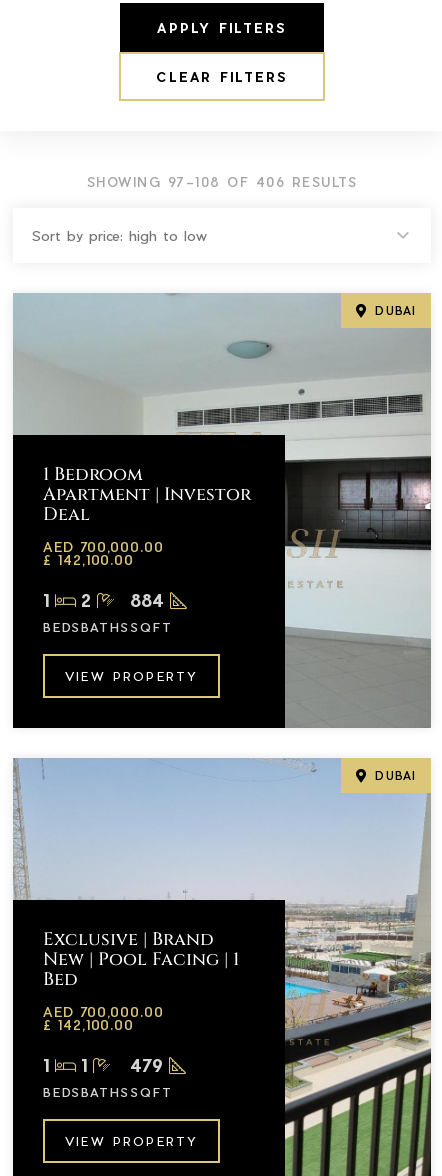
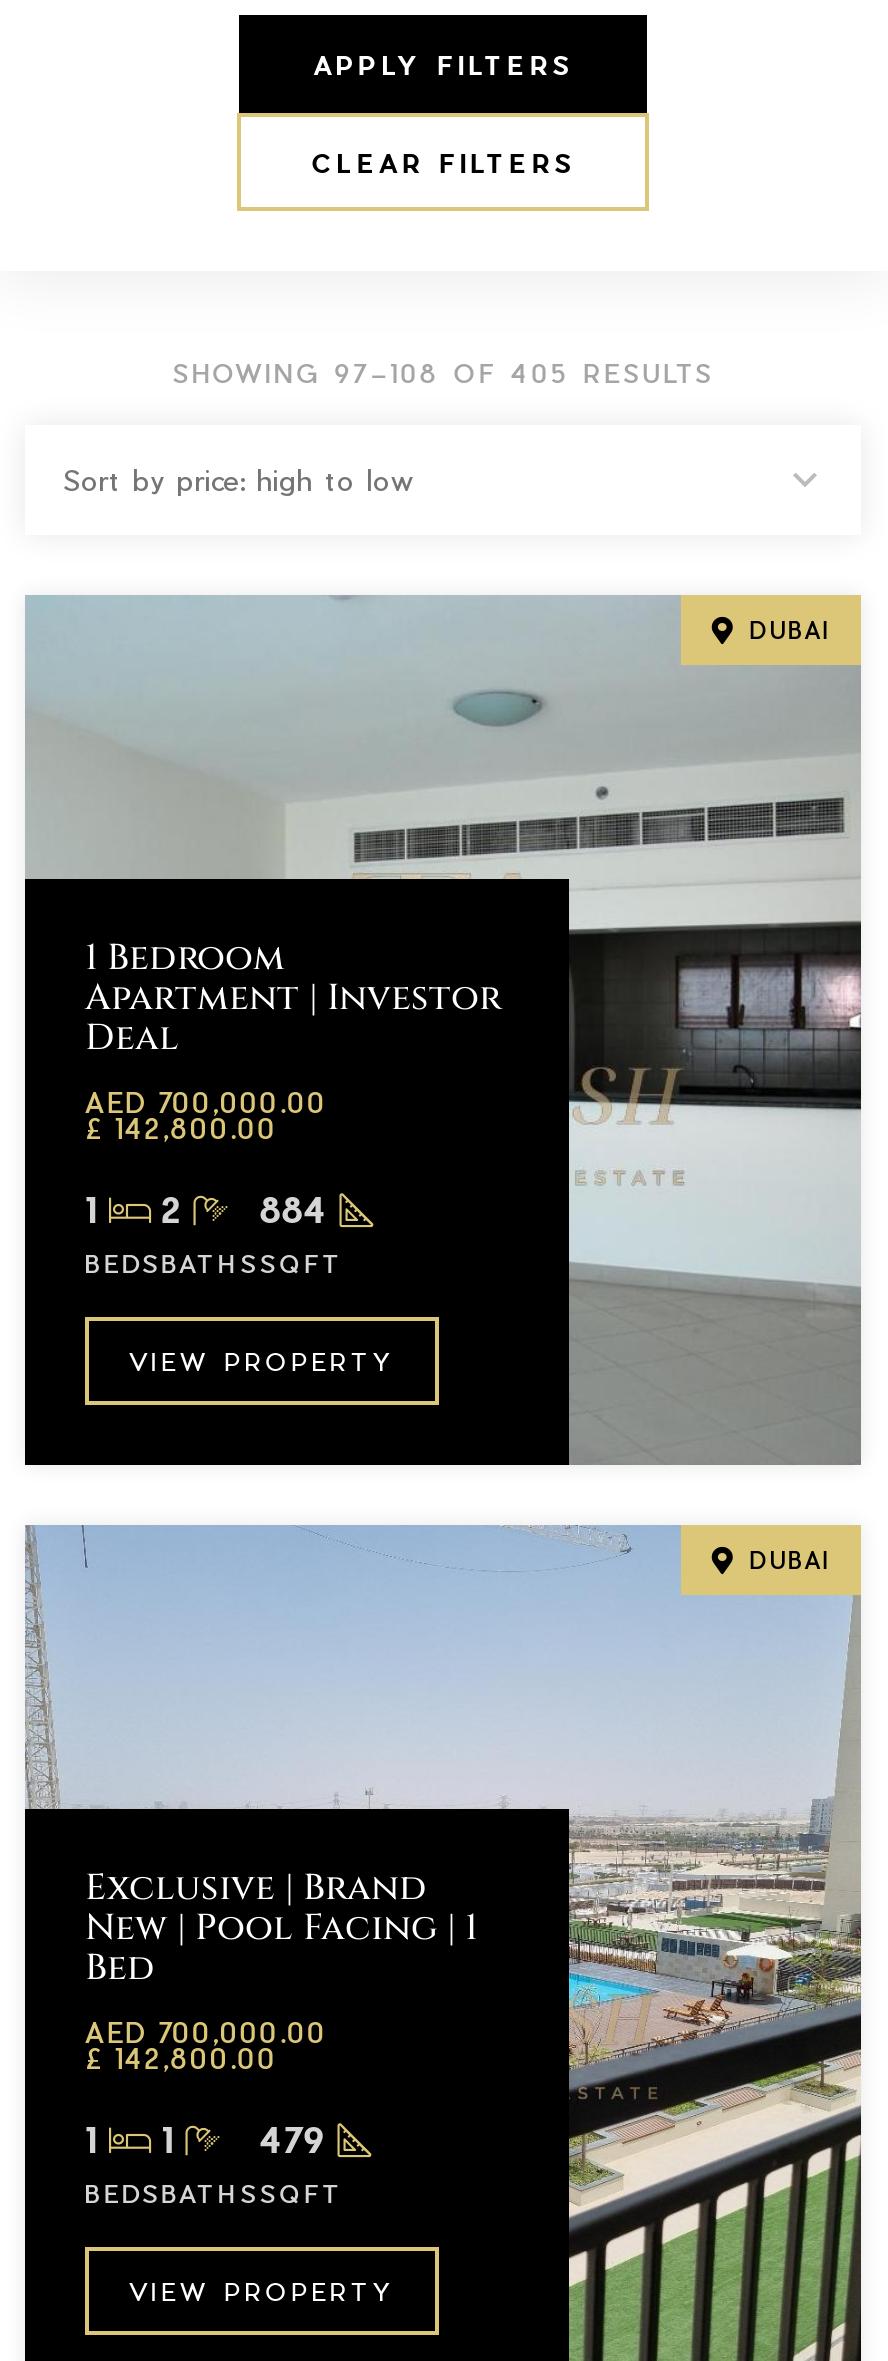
[87,174,357,189] SHOWING 97–108 OF 406 RESULTS -> [172,357,714,387] SHOWING 97–108 OF 405 RESULTS
[43,551,134,567] £ 142,100.00 -> [85,1111,277,1143] £ 142,800.00
[43,1016,134,1032] £ 142,100.00 -> [85,2041,277,2073] £ 142,800.00

